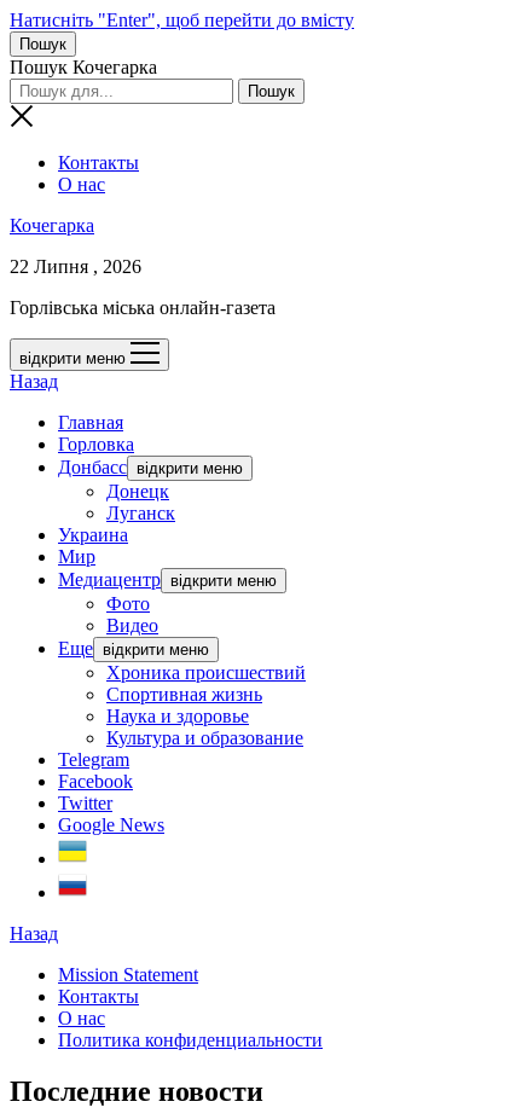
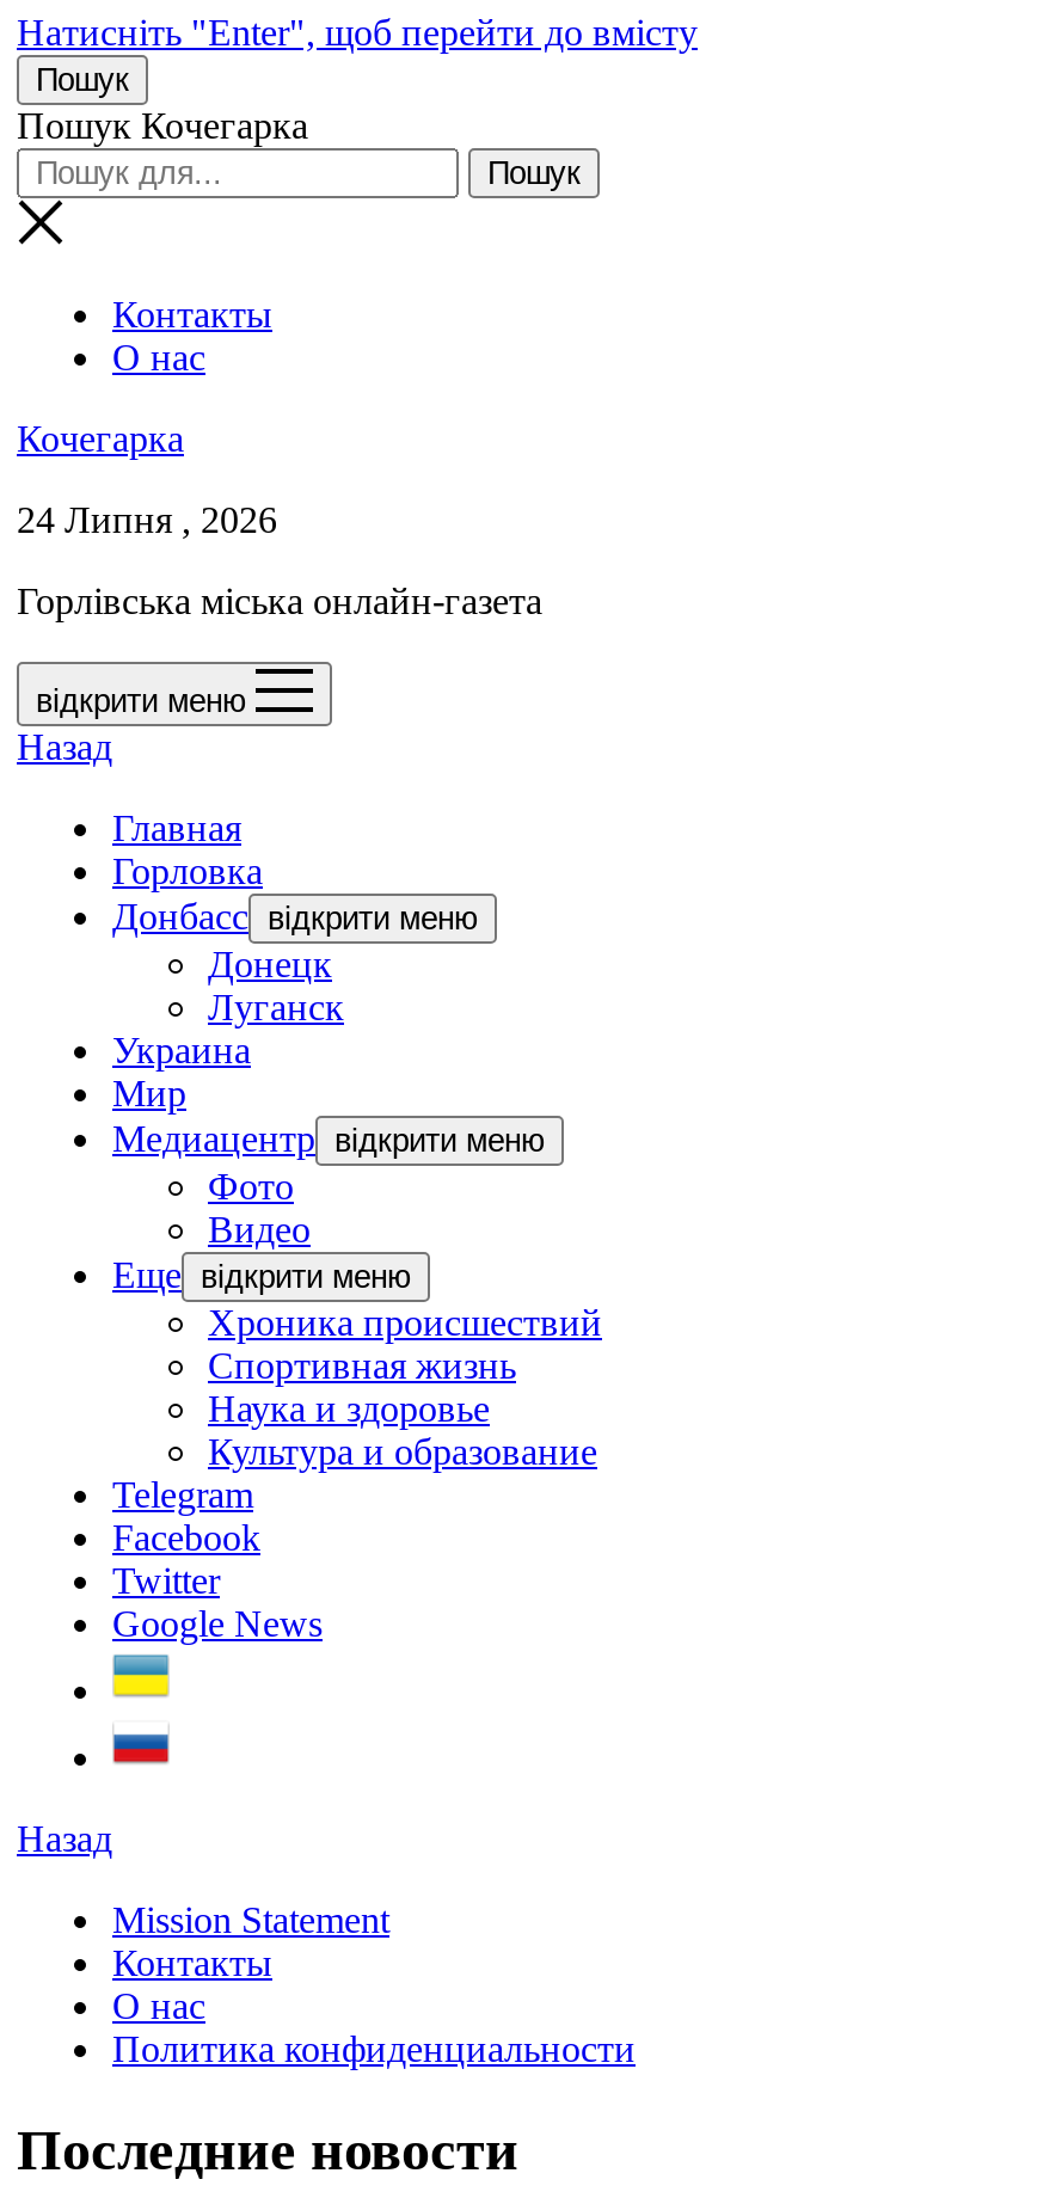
[10,256,141,277] 22 Липня , 2026 -> [17,499,277,540] 24 Липня , 2026

